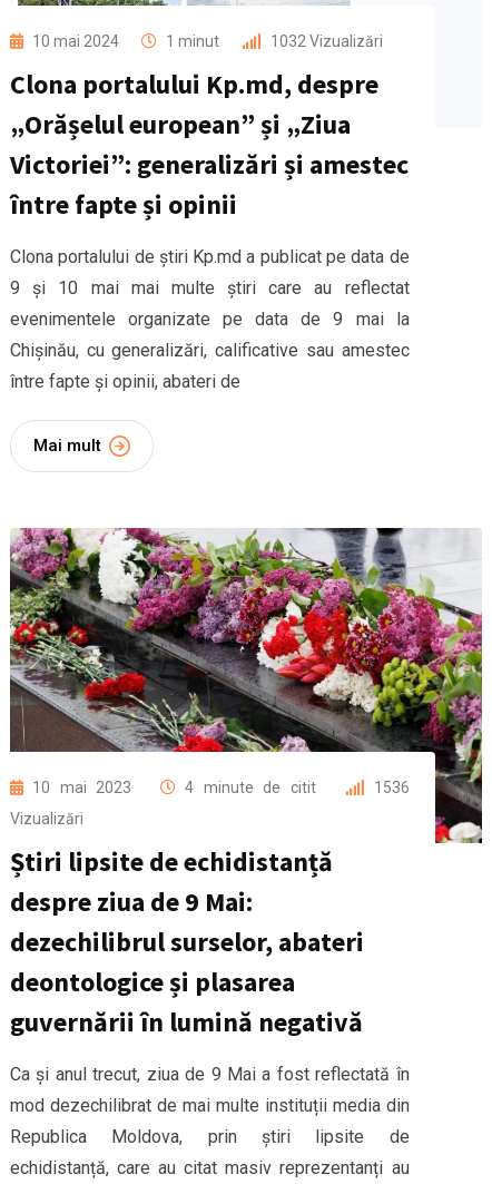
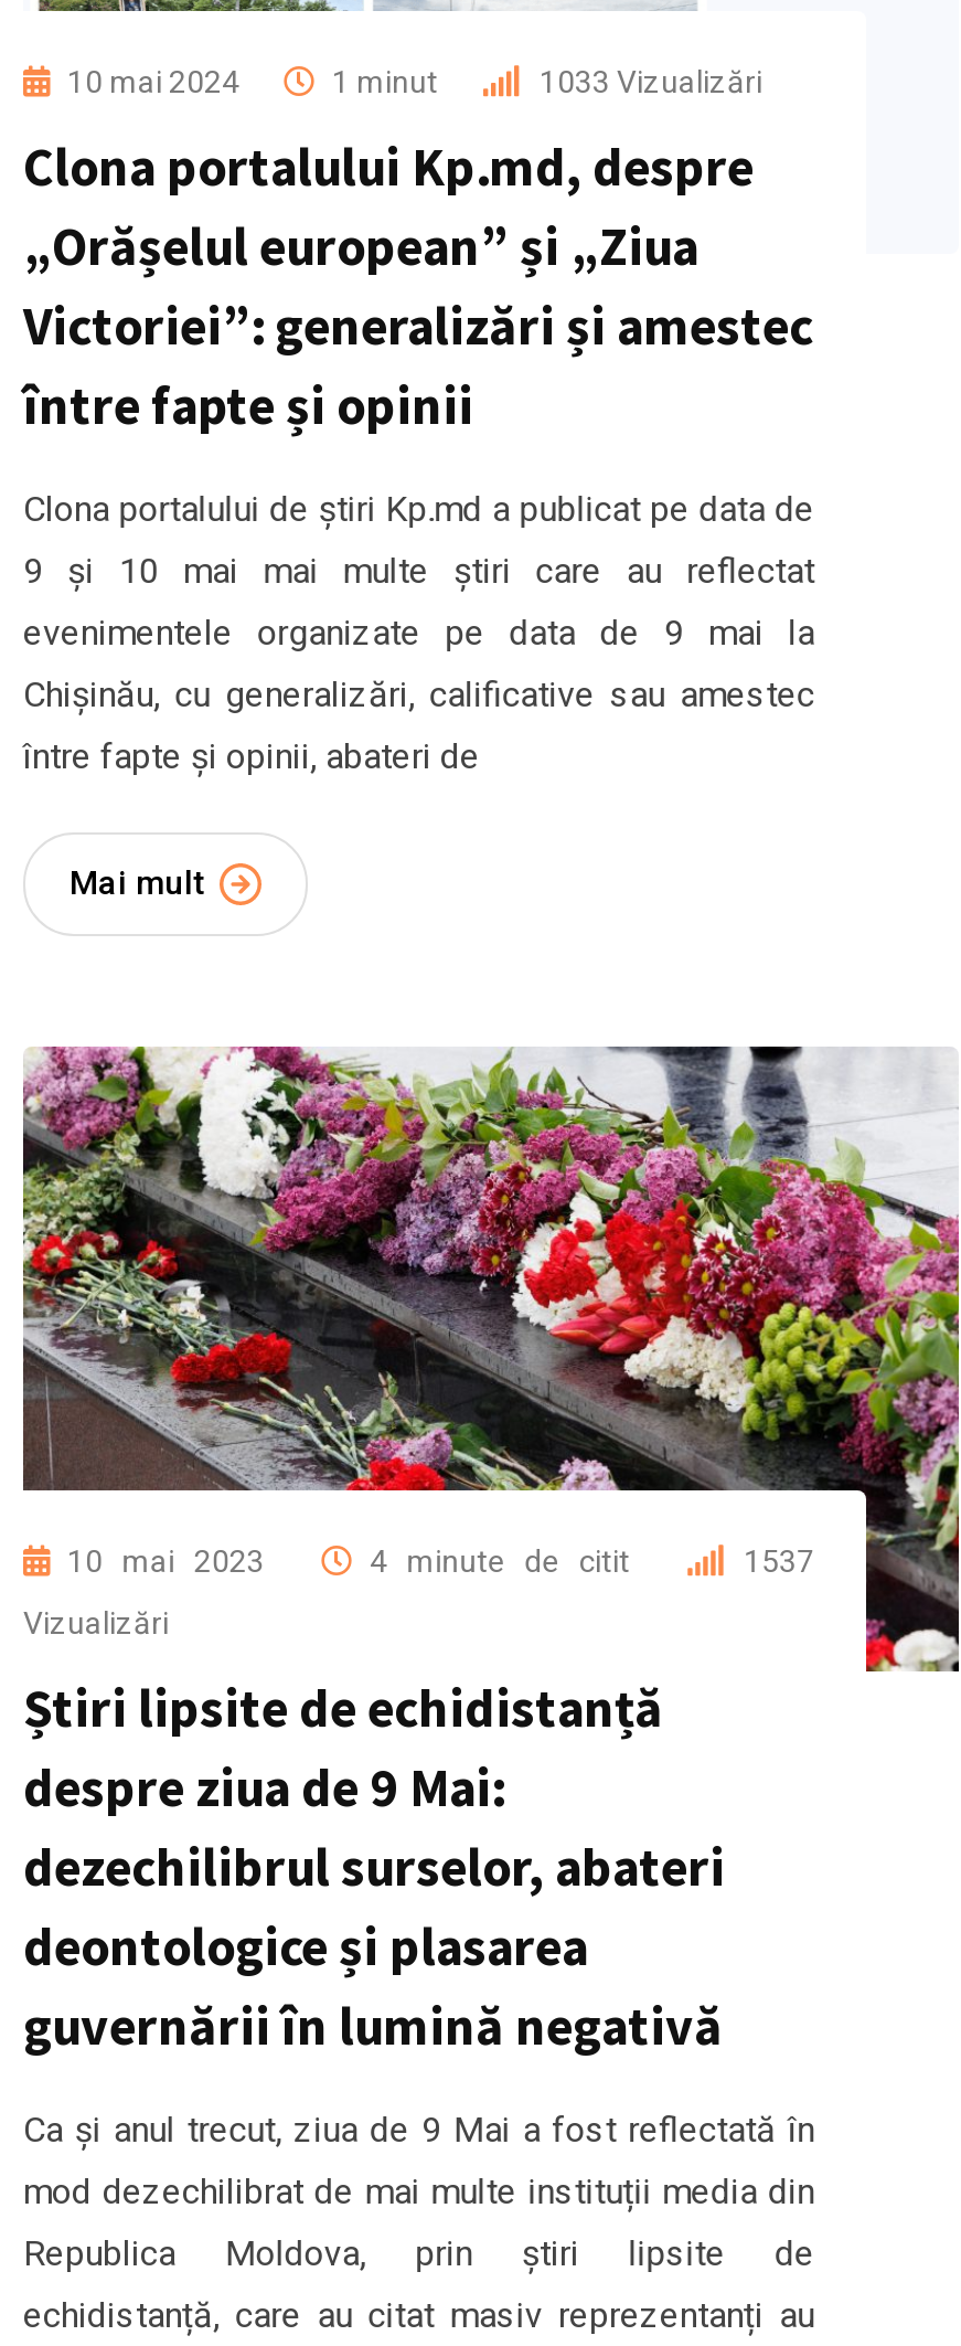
[270,32,383,50] 1032 Vizualizări -> [540,64,762,100] 1033 Vizualizări
[374,778,409,796] 1536 -> [744,1543,814,1578] 1537

